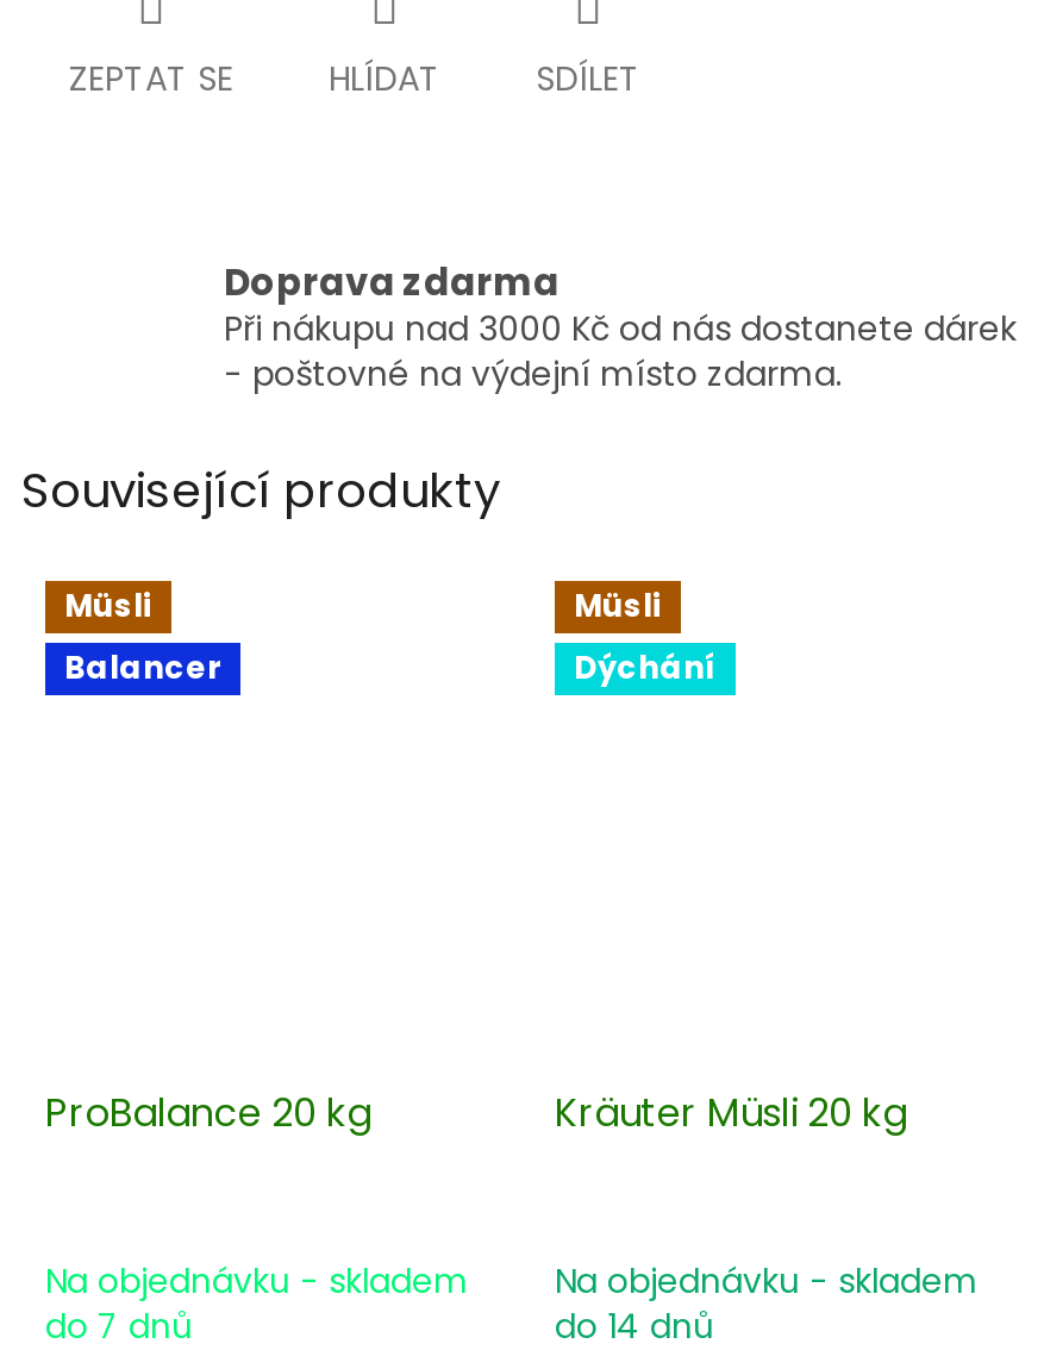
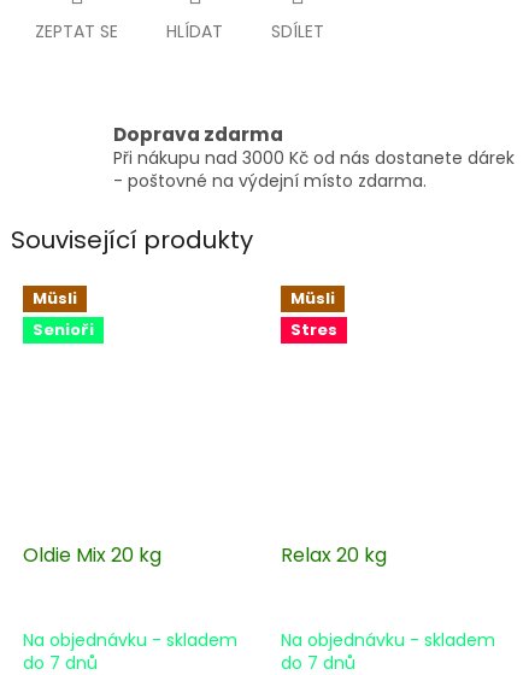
[64,644,221,690] Balancer -> [33,318,94,341] Senioři
[574,644,717,690] Dýchání -> [290,318,337,341] Stres
[45,1086,371,1140] ProBalance 20 kg -> [23,541,161,569] Oldie Mix 20 kg
[555,1086,907,1140] Kräuter Müsli 20 kg -> [281,541,387,569] Relax 20 kg
[555,1302,714,1350] do 14 dnů -> [281,651,355,675] do 7 dnů

